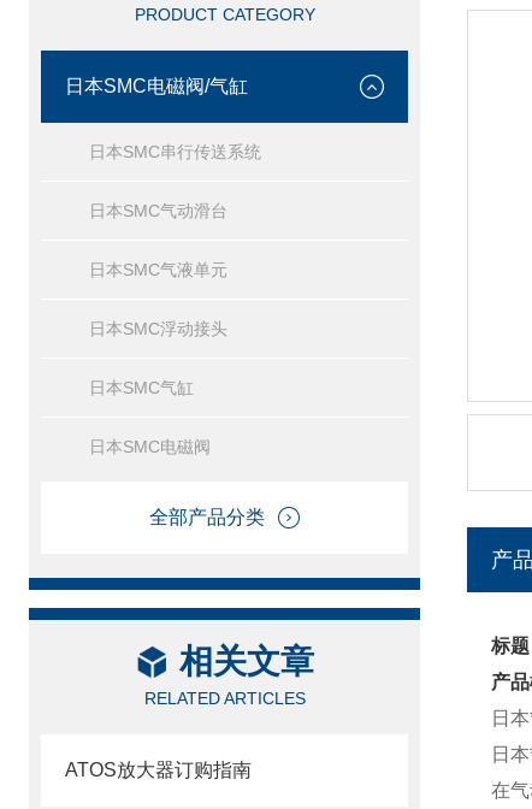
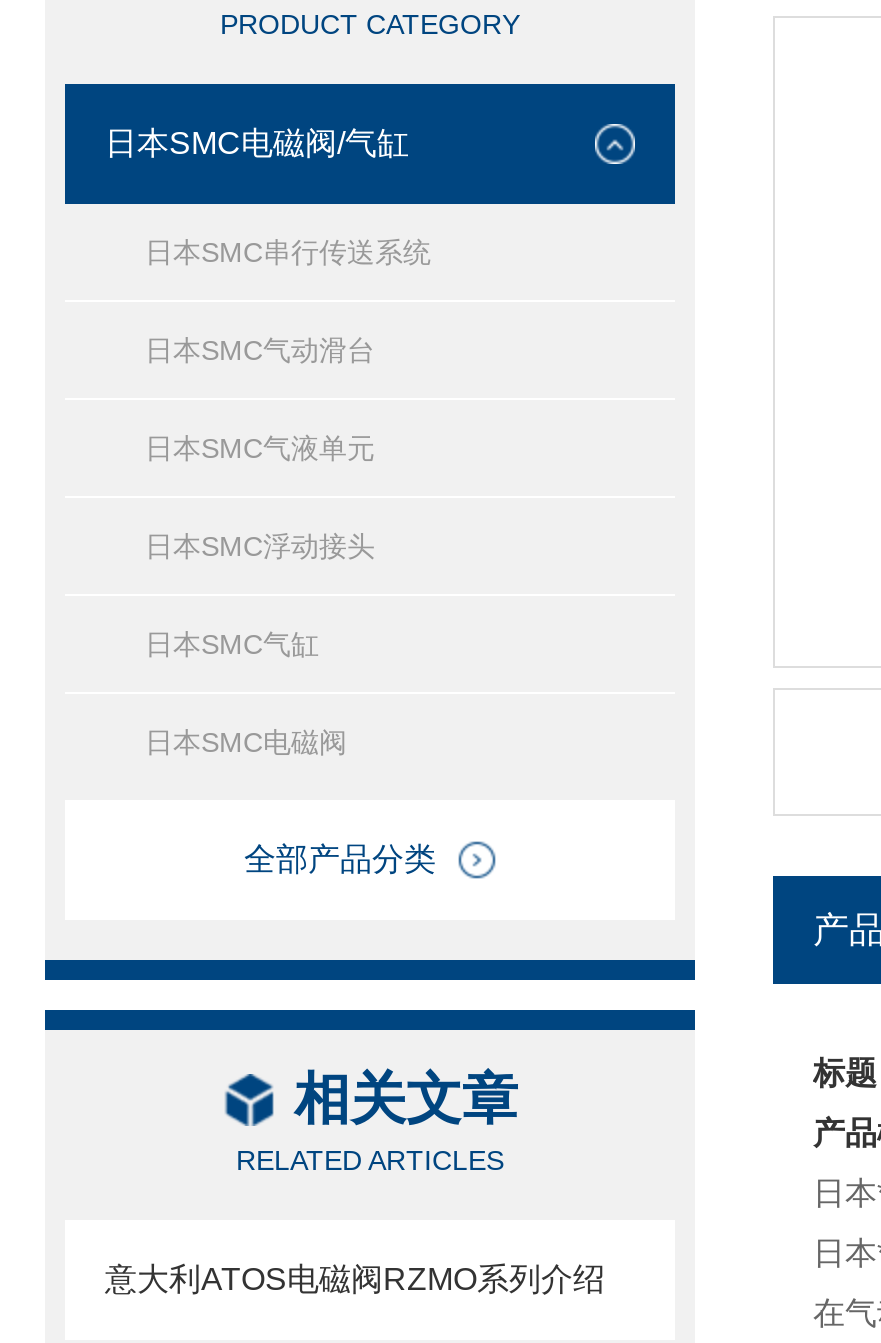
[65,760,252,780] ATOS放大器订购指南 -> [105,1262,605,1296] 意大利ATOS电磁阀RZMO系列介绍

